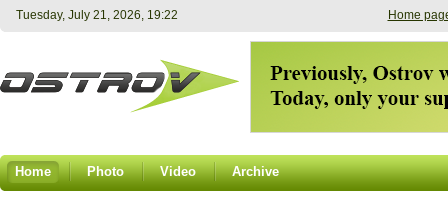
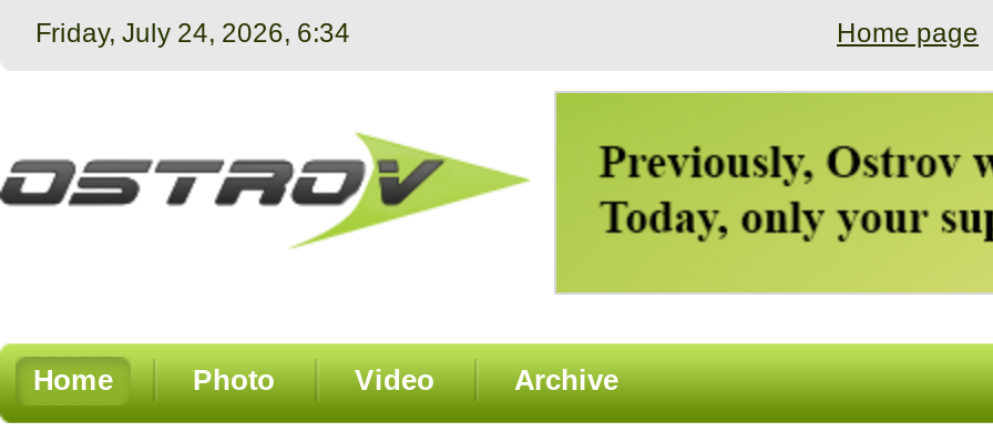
[16,8,178,22] Tuesday, July 21, 2026, 19:22 -> [35,18,350,49] Friday, July 24, 2026, 6:34

